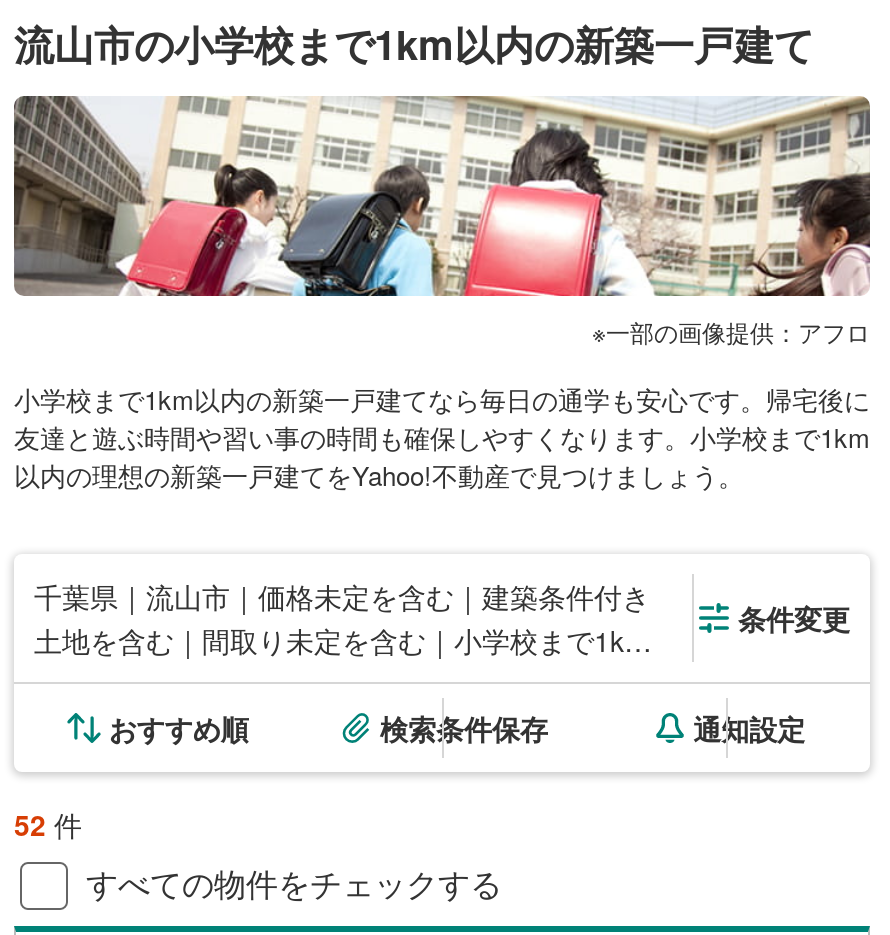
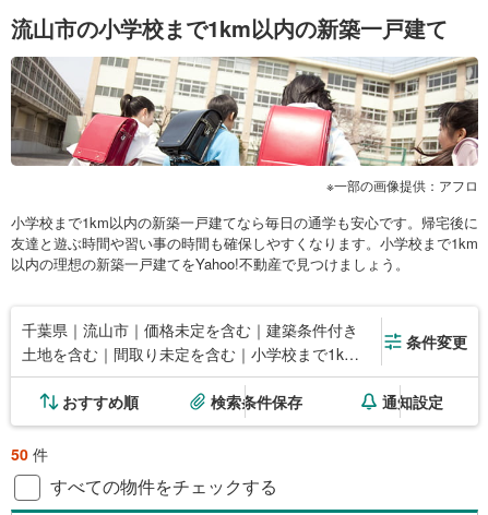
[14,804,82,844] 52件 -> [11,443,48,465] 50件

